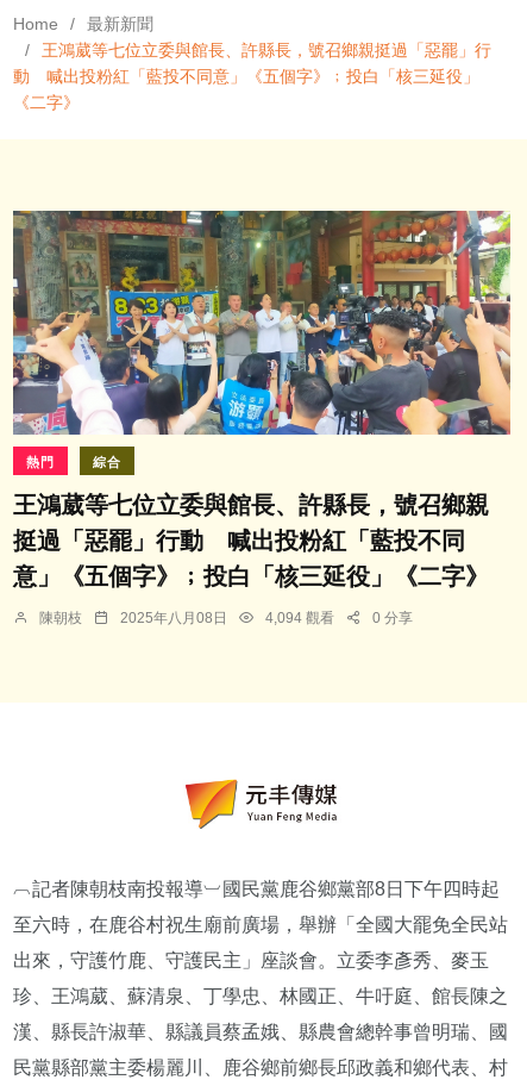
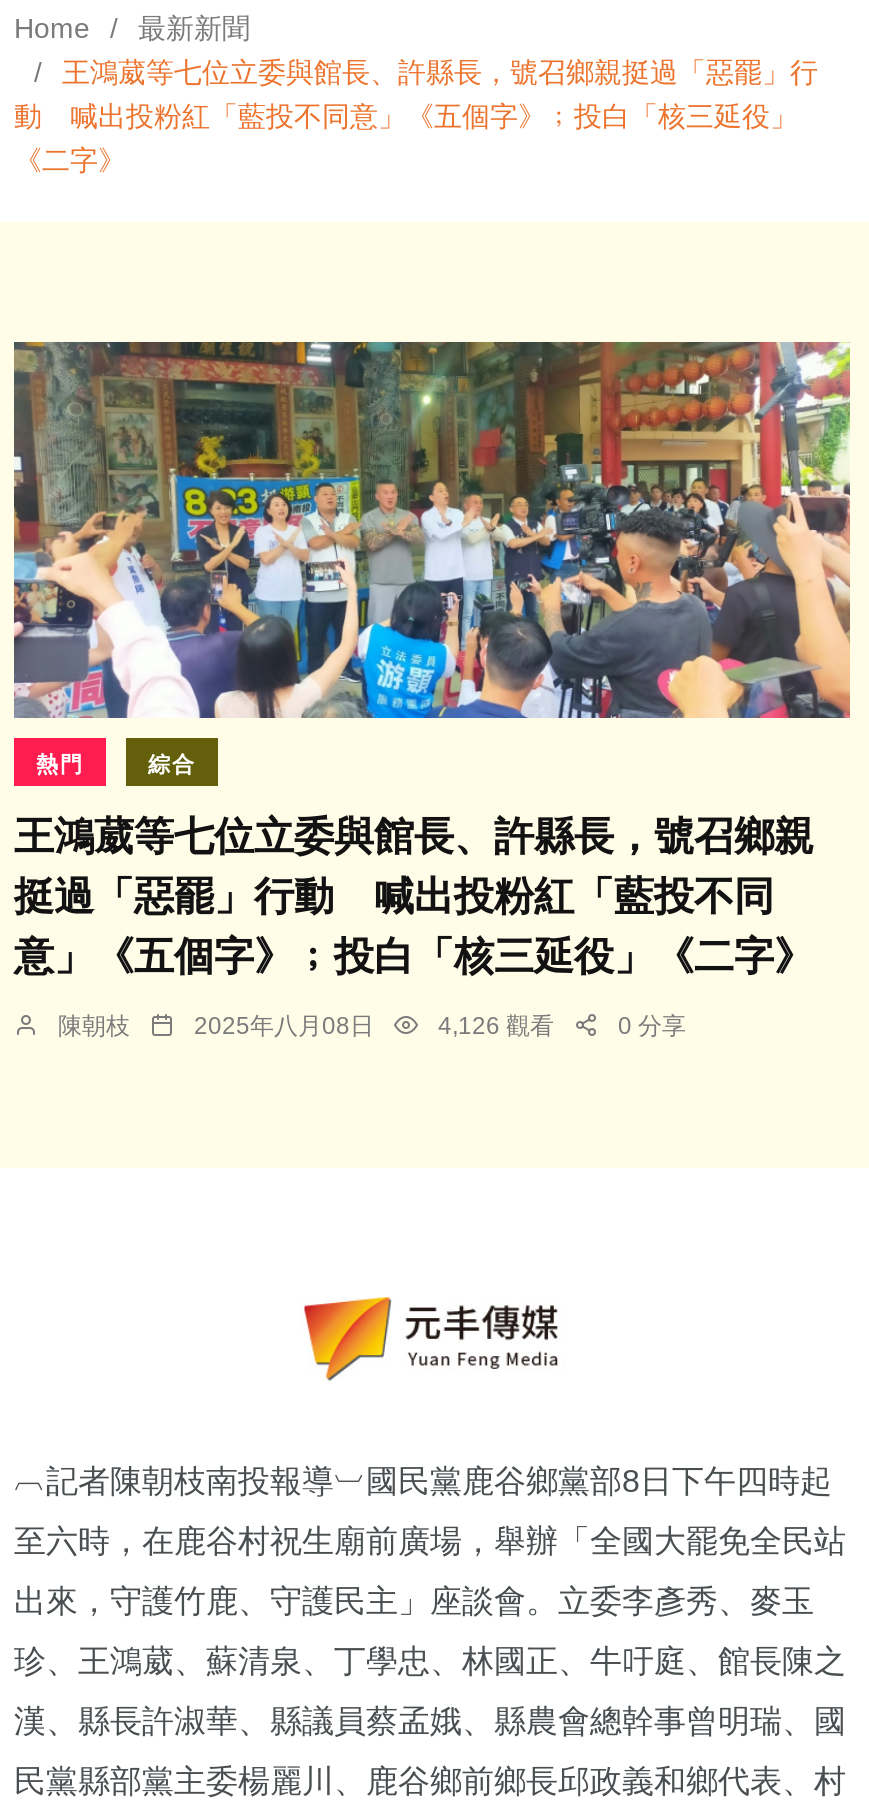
[265,610,334,626] 4,094 觀看 -> [438,1012,554,1040] 4,126 觀看

